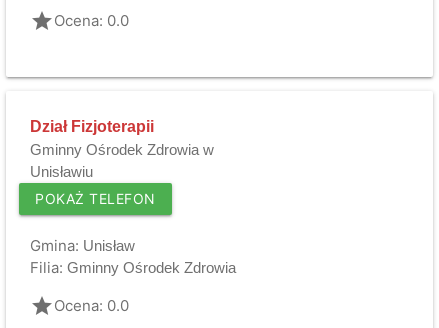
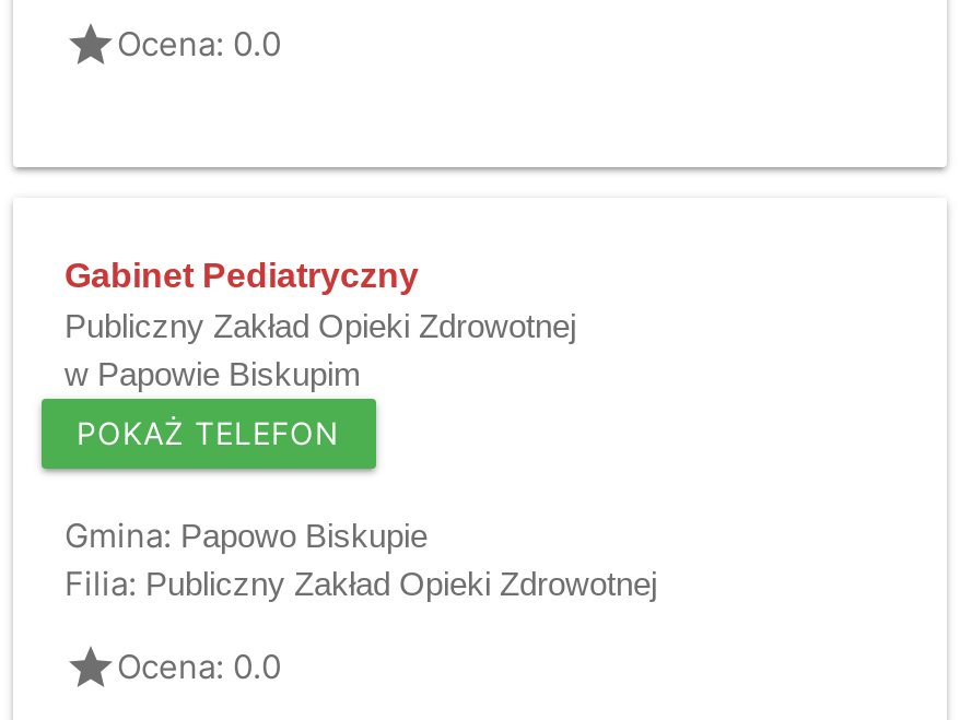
[29,118,213,180] Dział Fizjoterapii | Gminny Ośrodek Zdrowia w | Unisławiu -> [65,256,576,392] Gabinet Pediatryczny | Publiczny Zakład Opieki Zdrowotnej | w Papowie Biskupim
[29,236,235,277] Gmina: Unisław | Filia: Gminny Ośrodek Zdrowia -> [65,515,657,604] Gmina: Papowo Biskupie | Filia: Publiczny Zakład Opieki Zdrowotnej

